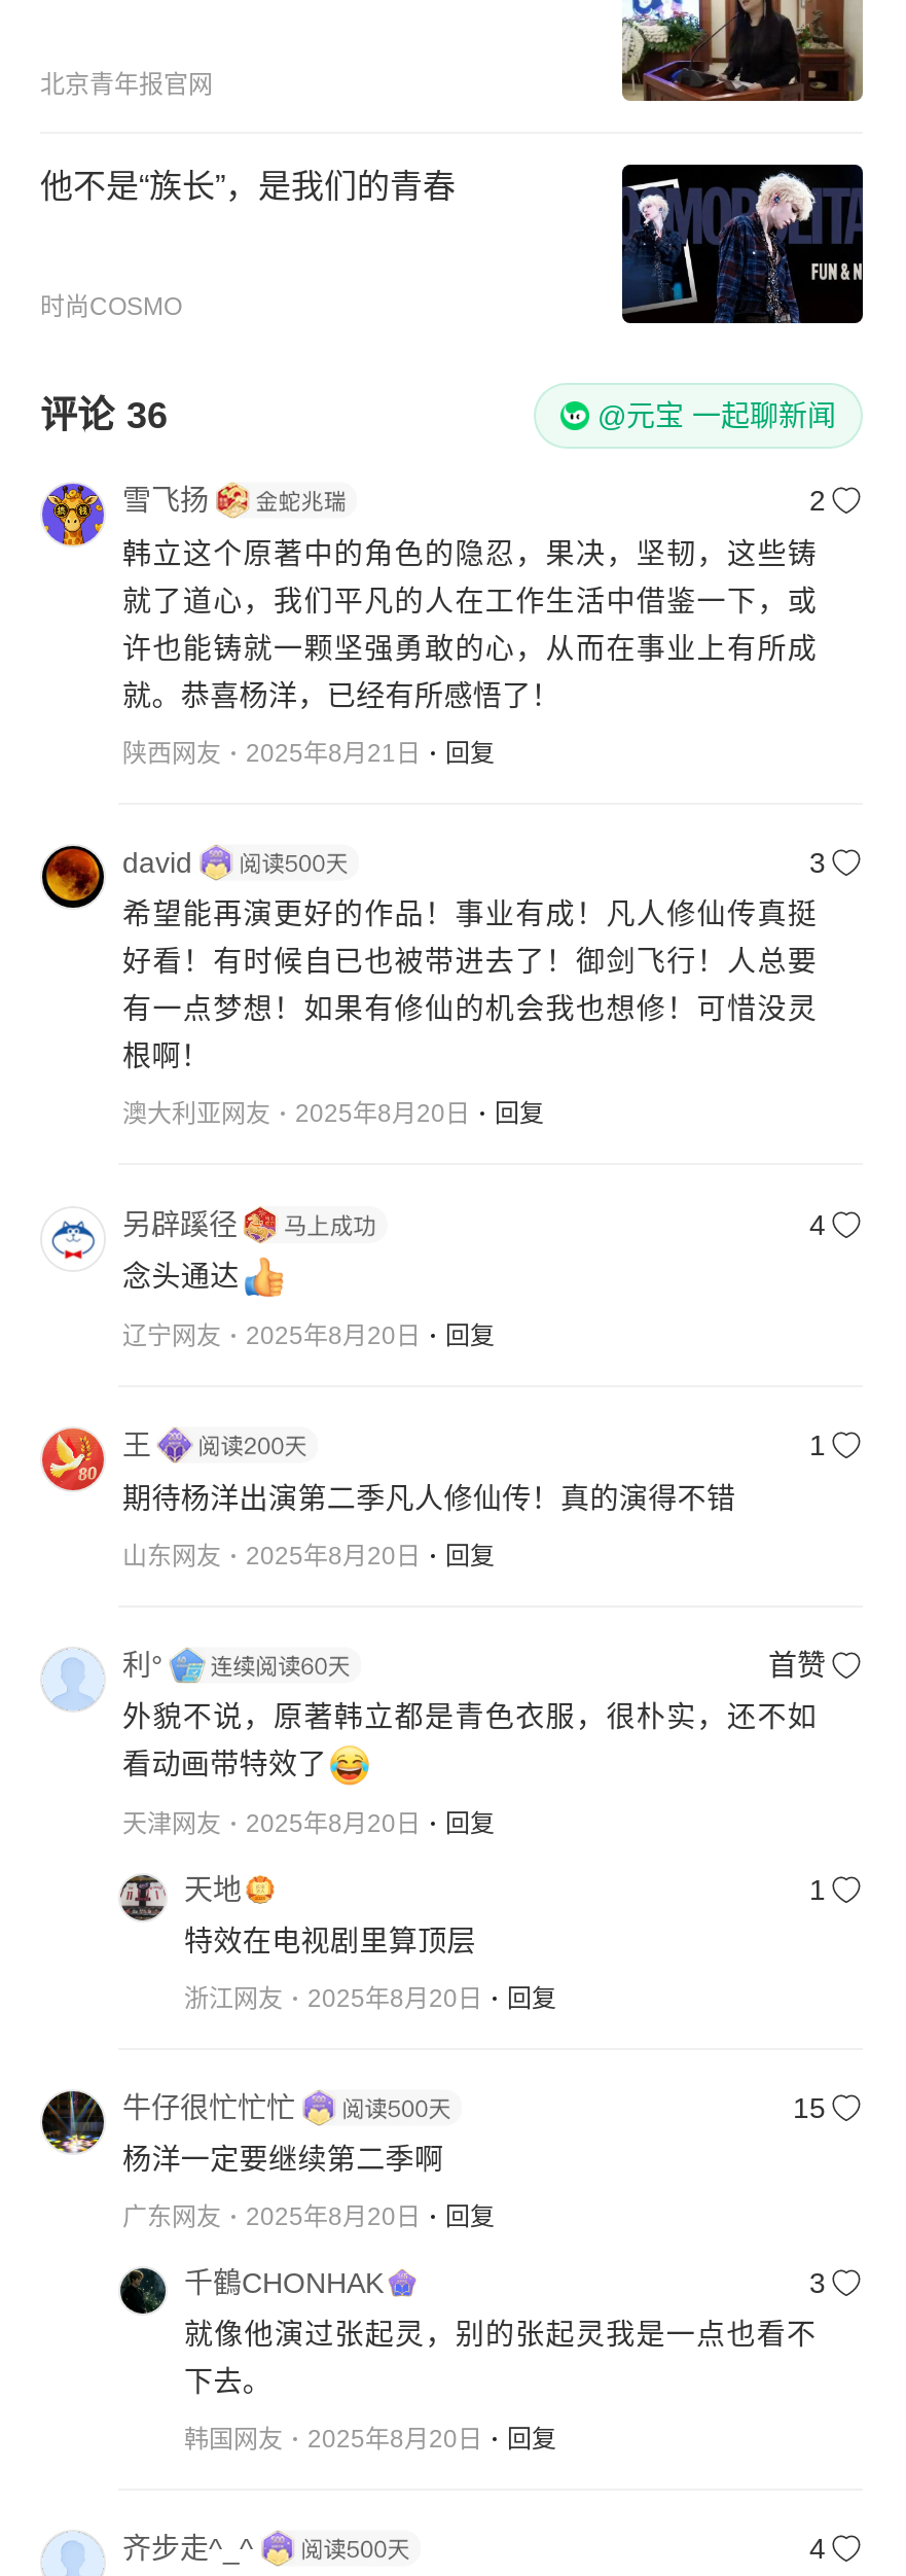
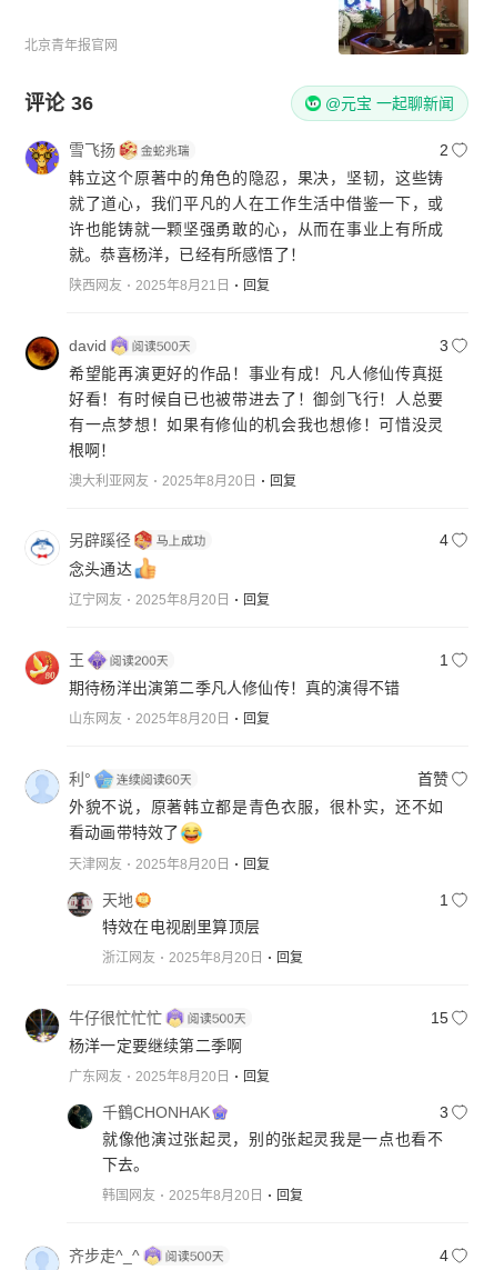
[40,169,456,204] 他不是“族长”，是我们的青春 -> none
[620,163,865,325] [image] -> none
[40,293,182,322] 时尚COSMO -> none

